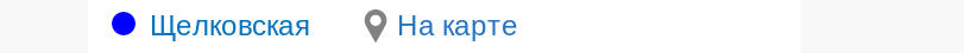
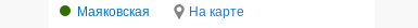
[150,9,311,42] Щелковская -> [77,4,150,19] Маяковская

